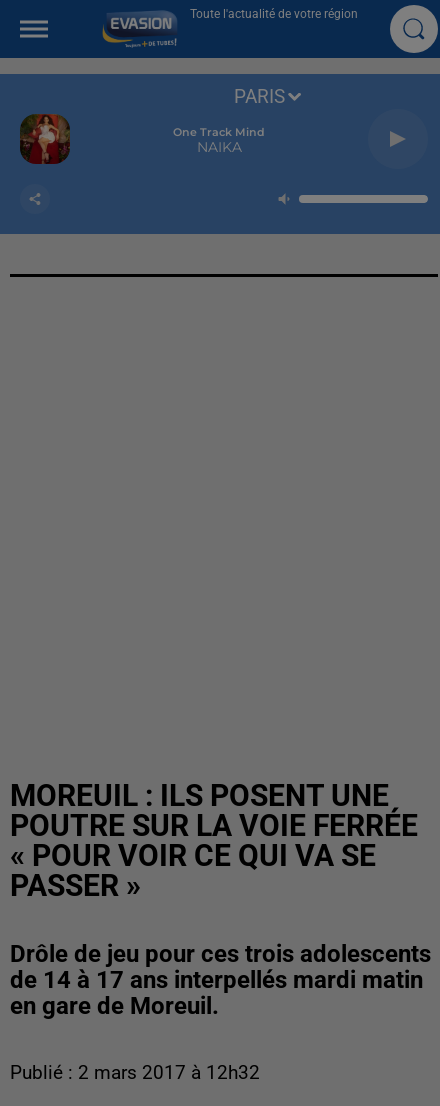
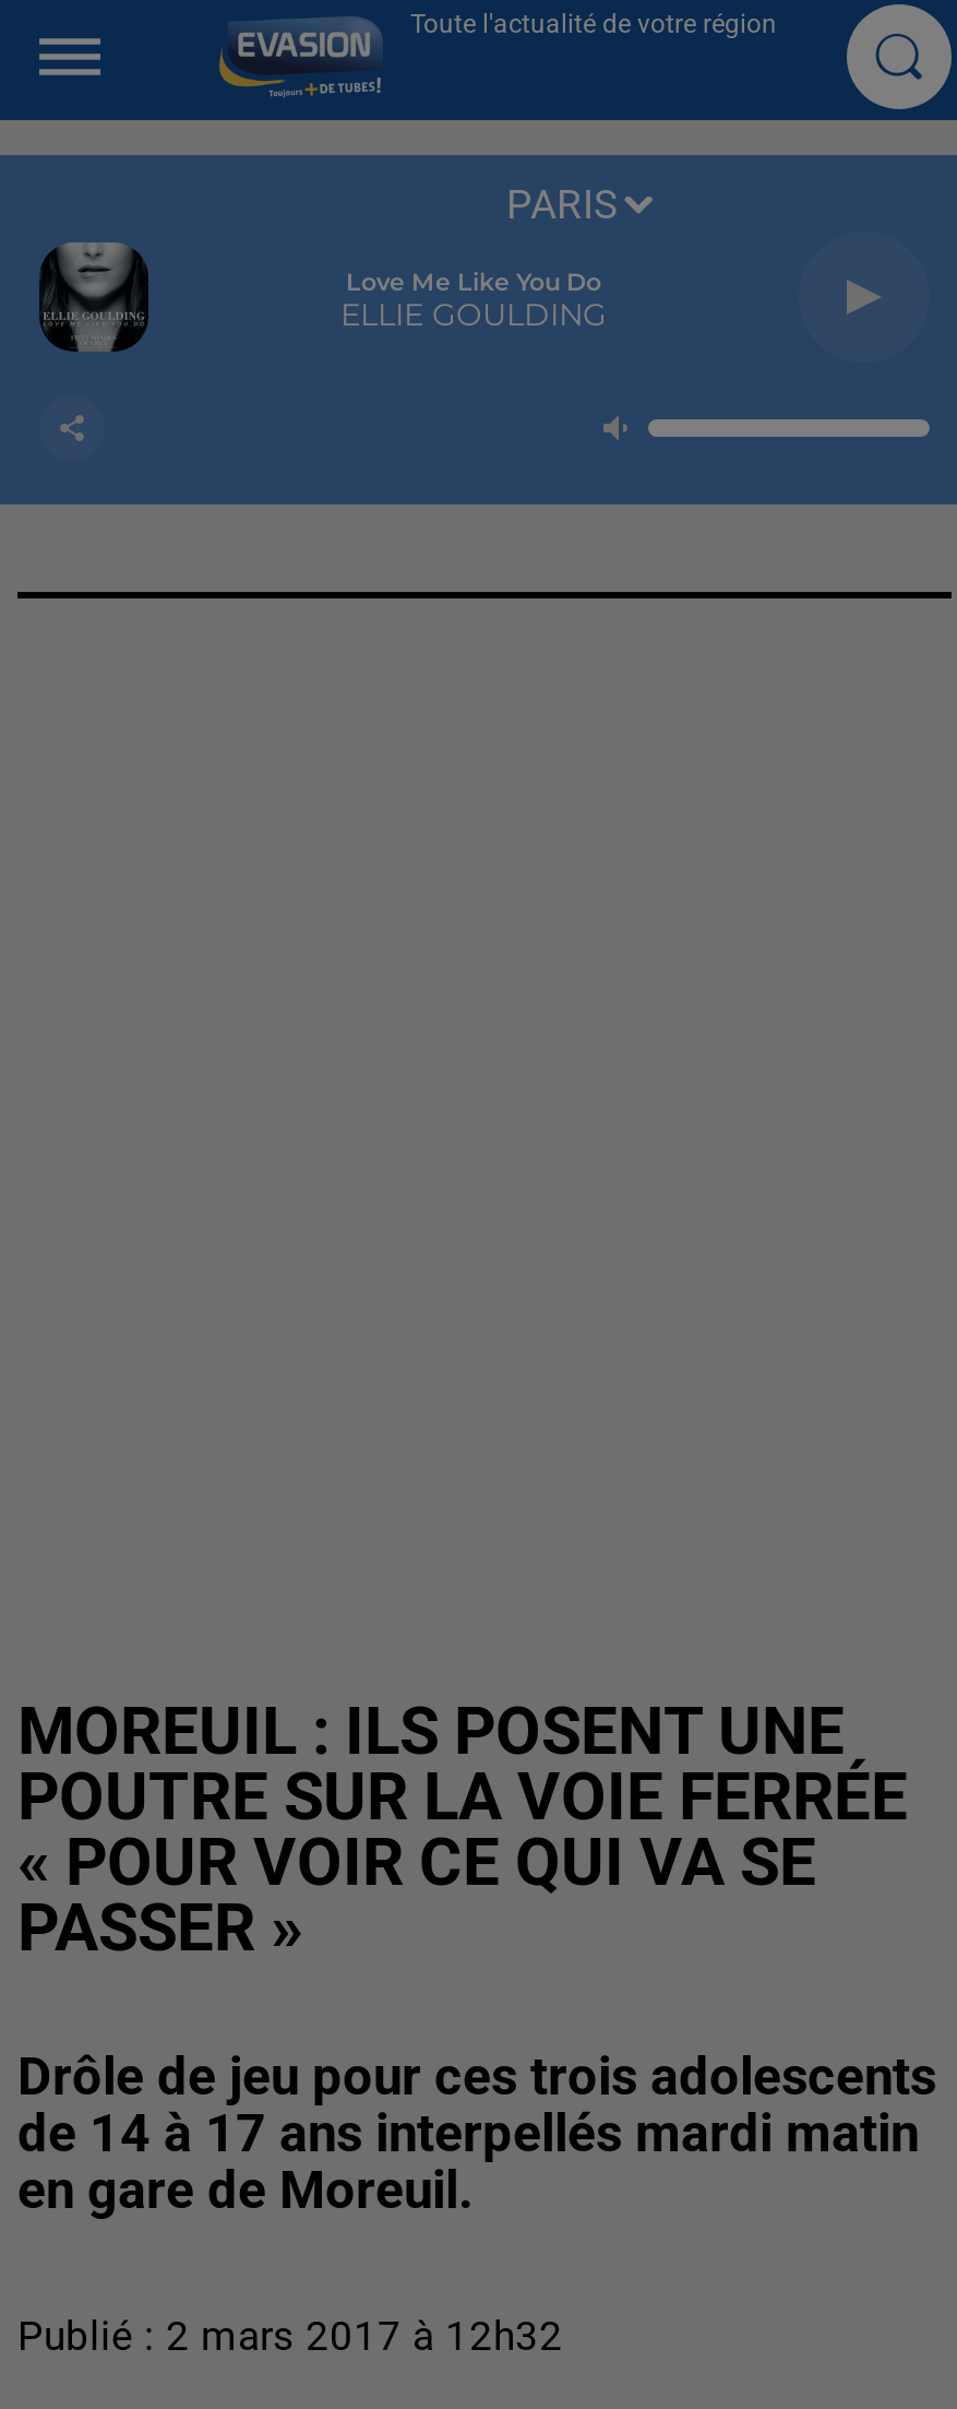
[19,113,71,165] [image] -> [39,240,151,354] [image]
[173,125,265,156] One Track Mind | NAIKA -> [340,266,607,334] Love Me Like You Do | ELLIE GOULDING

